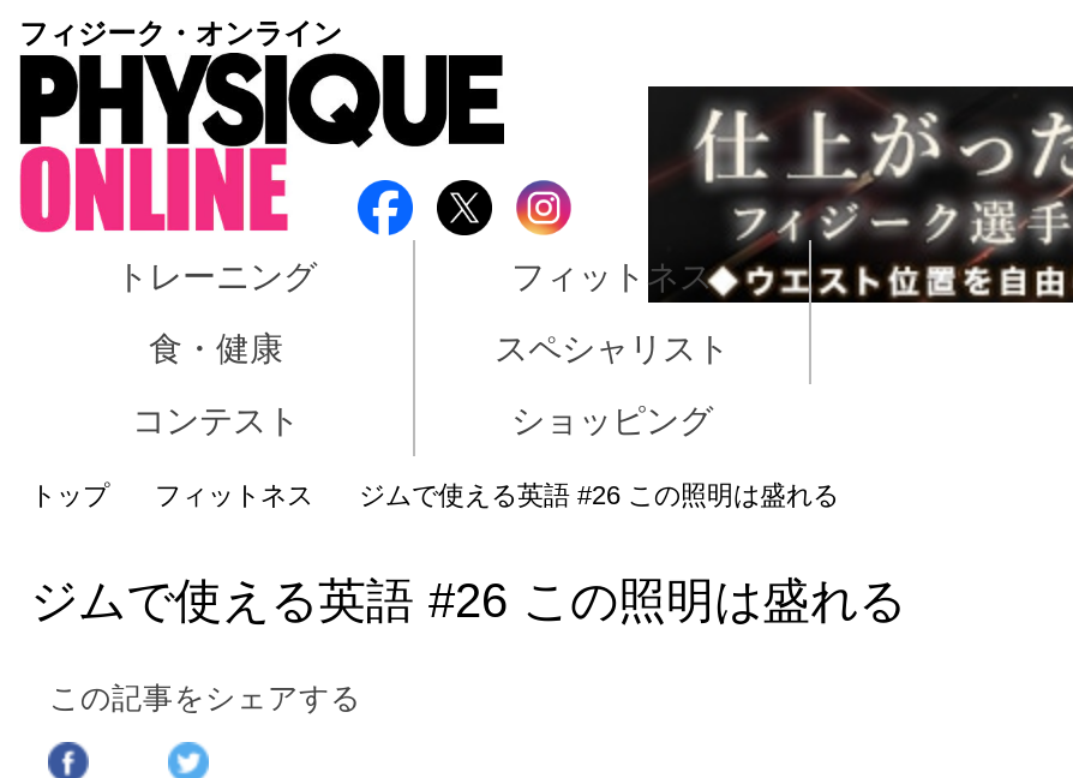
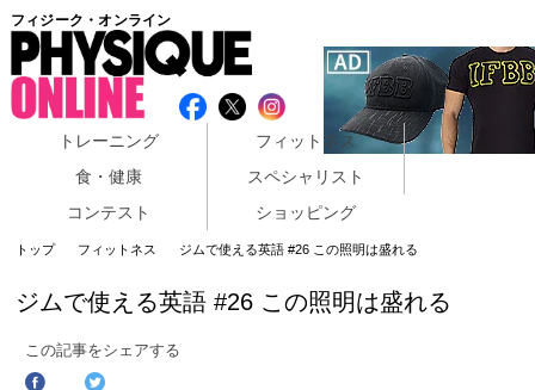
[646,84,1066,305] [image] -> [322,45,531,155] [image]

